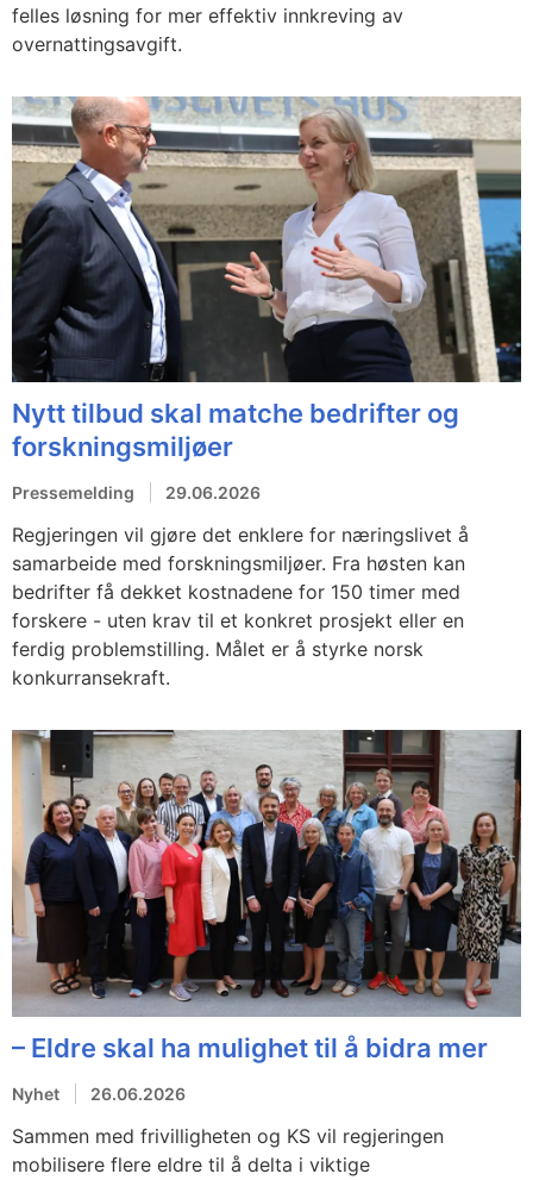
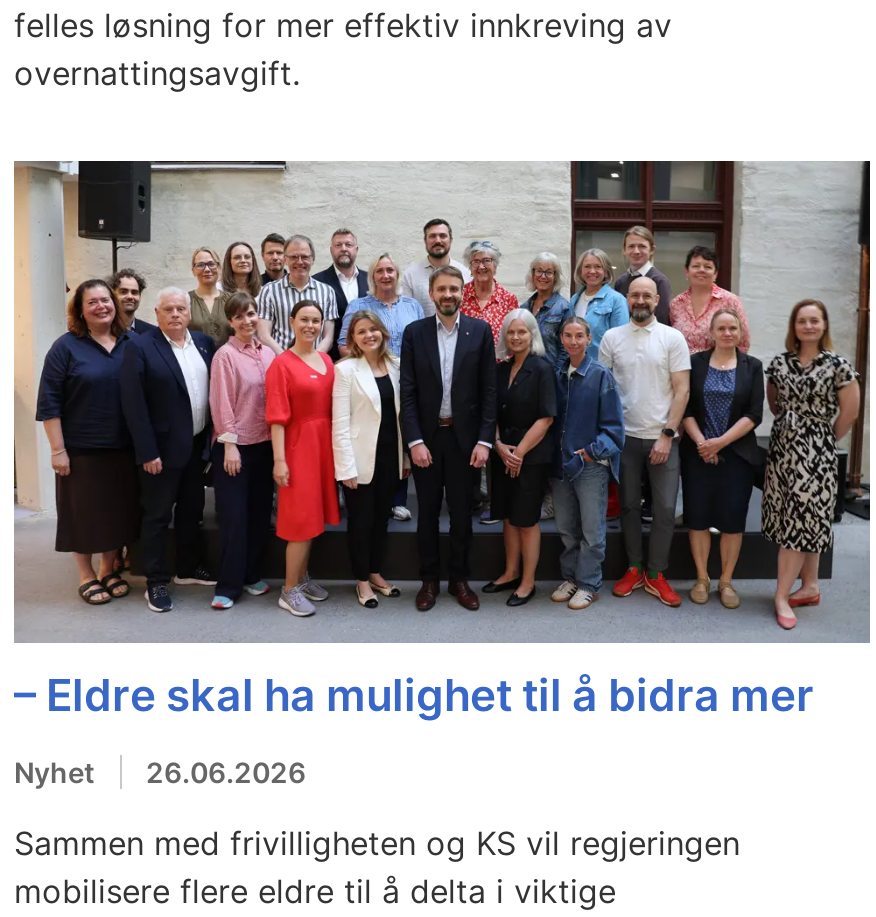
[11,96,522,690] [image] | Nytt tilbud skal matche bedrifter og | forskningsmiljøer | Pressemelding | 29.06.2026 | Regjeringen vil gjøre det enklere for næringslivet å | samarbeide med forskningsmiljøer. Fra høsten kan | bedrifter få dekket kostnadene for 150 timer med | forskere - uten krav til et konkret prosjekt eller en | ferdig problemstilling. Målet er å styrke norsk | konkurransekraft. -> none

